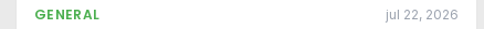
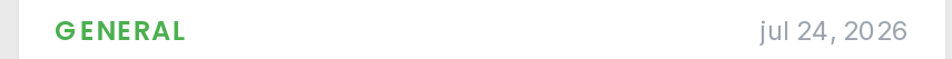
[386,6,459,22] jul 22, 2026 -> [760,13,910,46] jul 24, 2026

